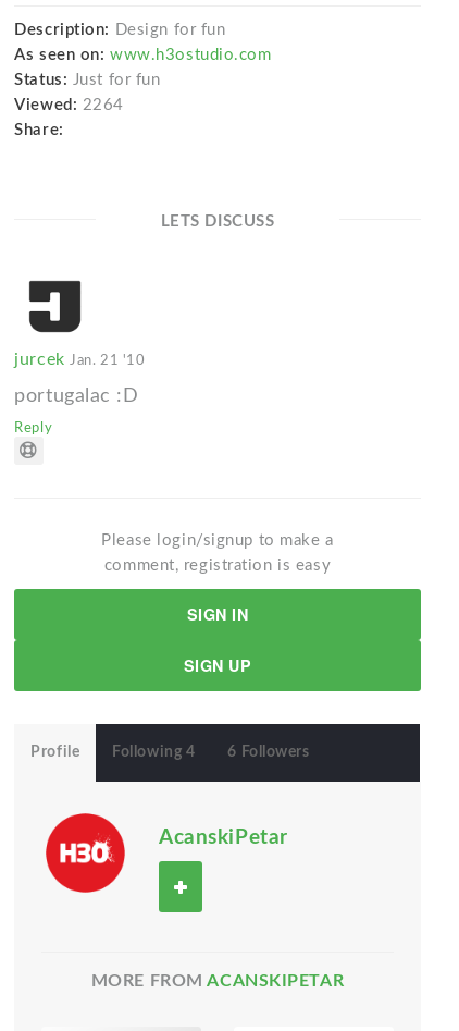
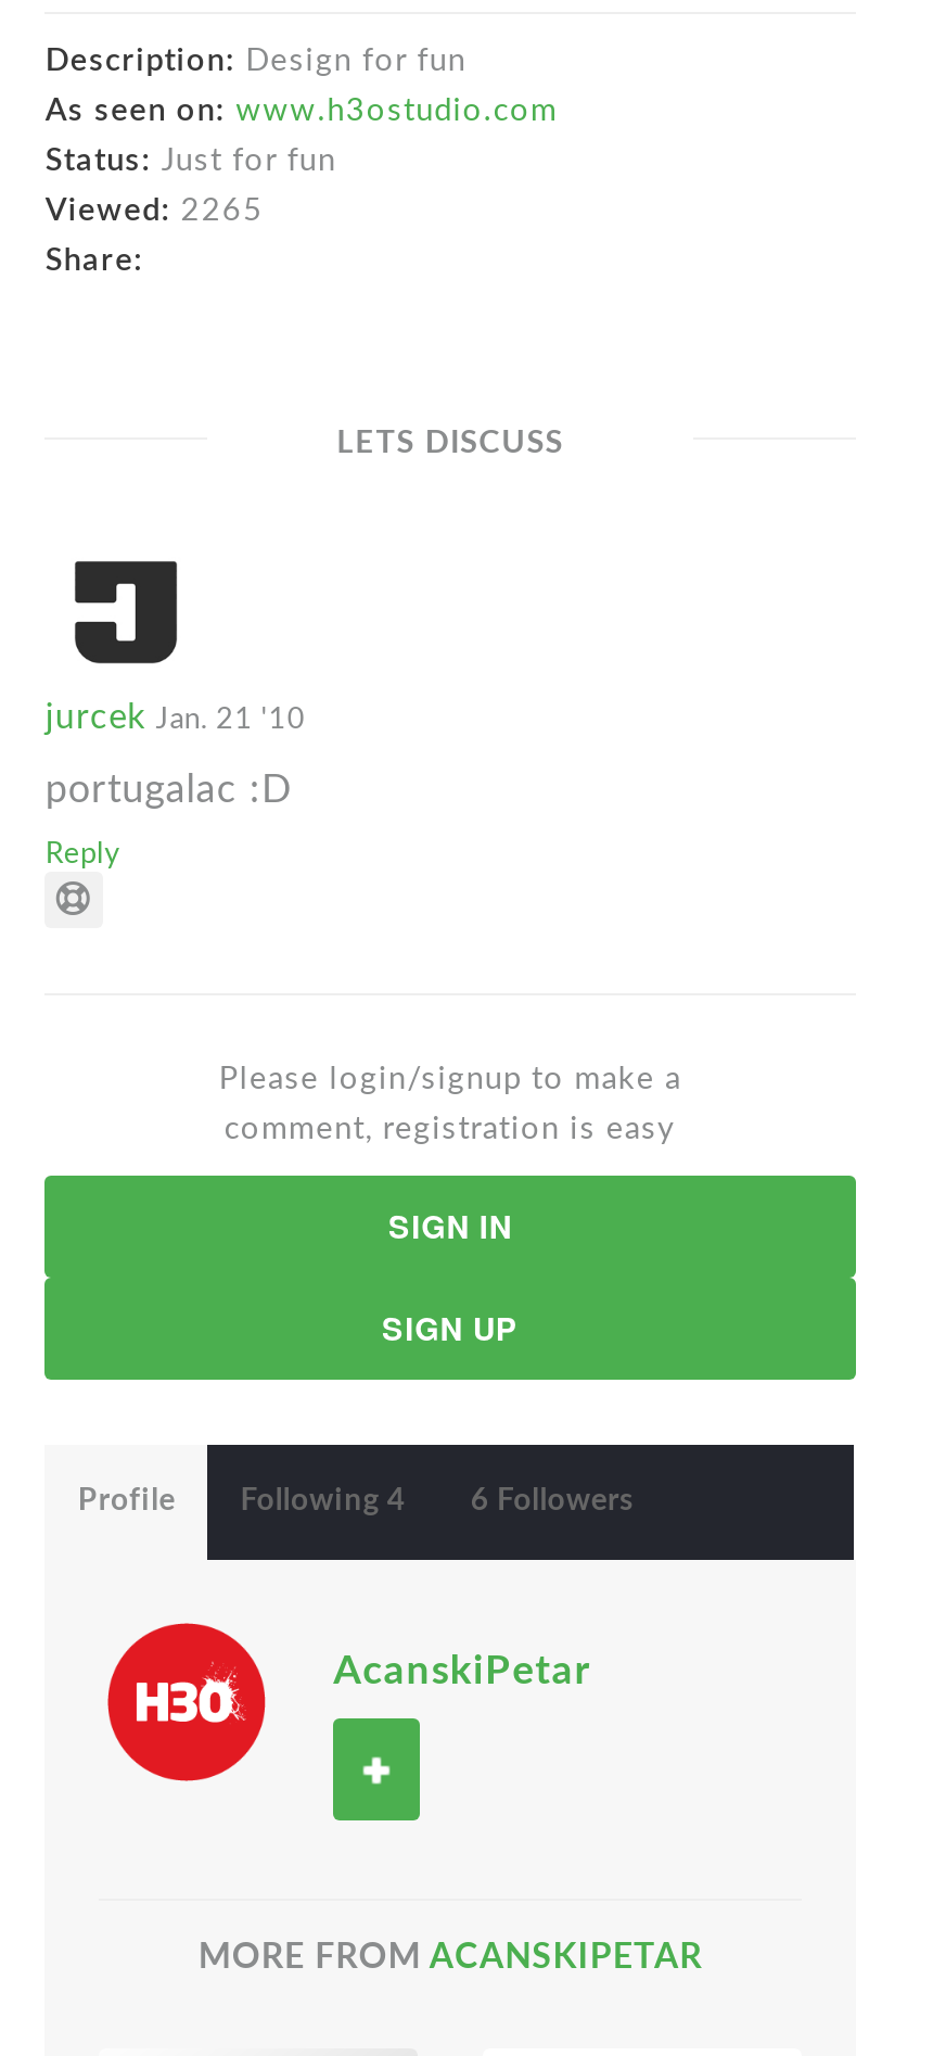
[14,97,124,113] Viewed: 2264 -> [45,195,264,227] Viewed: 2265

